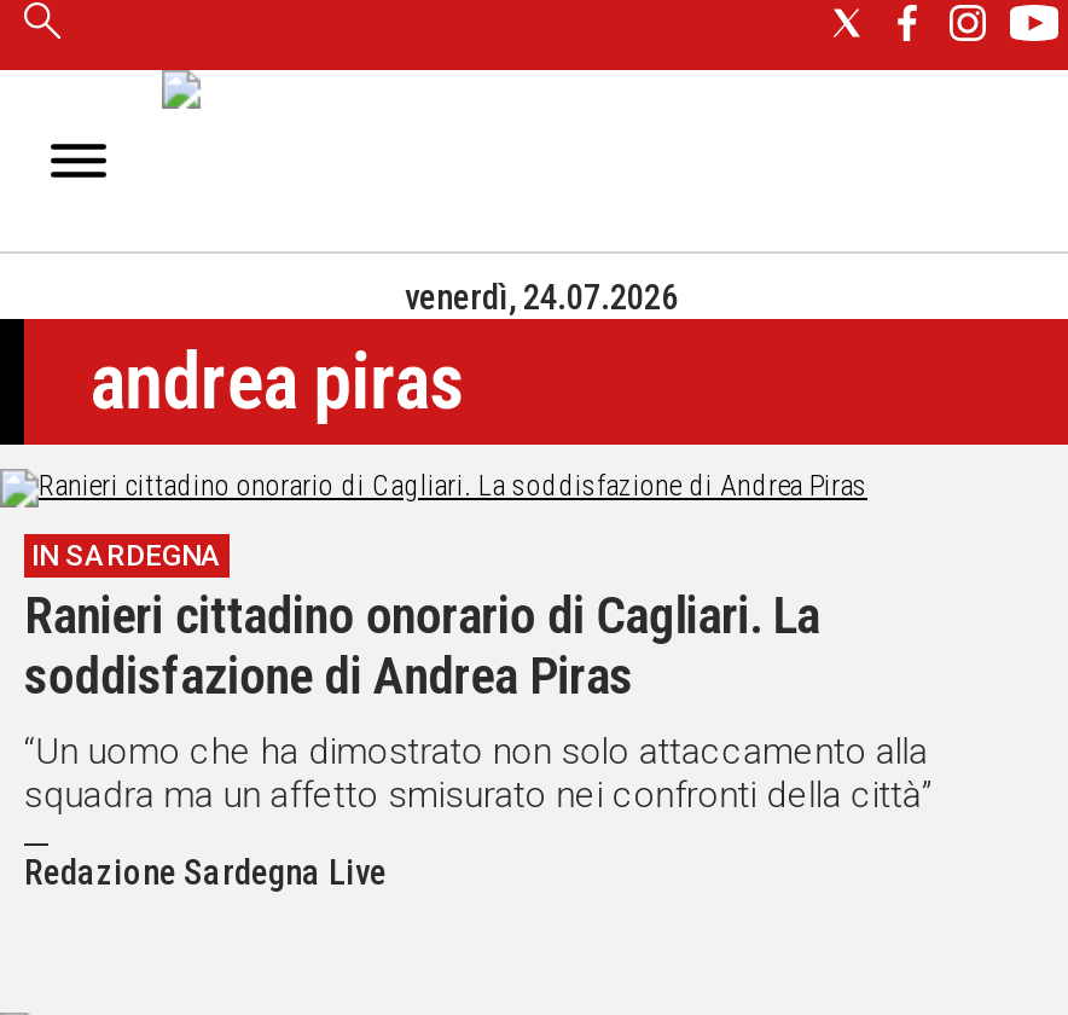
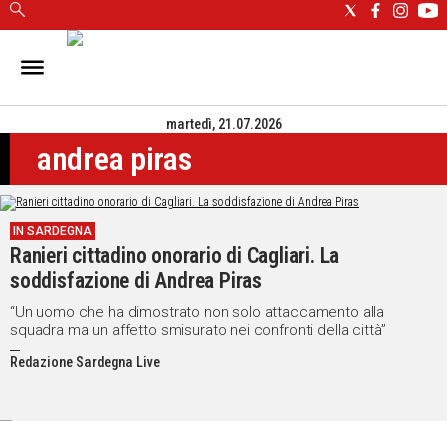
[405,278,678,319] venerdì, 24.07.2026 -> [166,116,282,133] martedì, 21.07.2026

